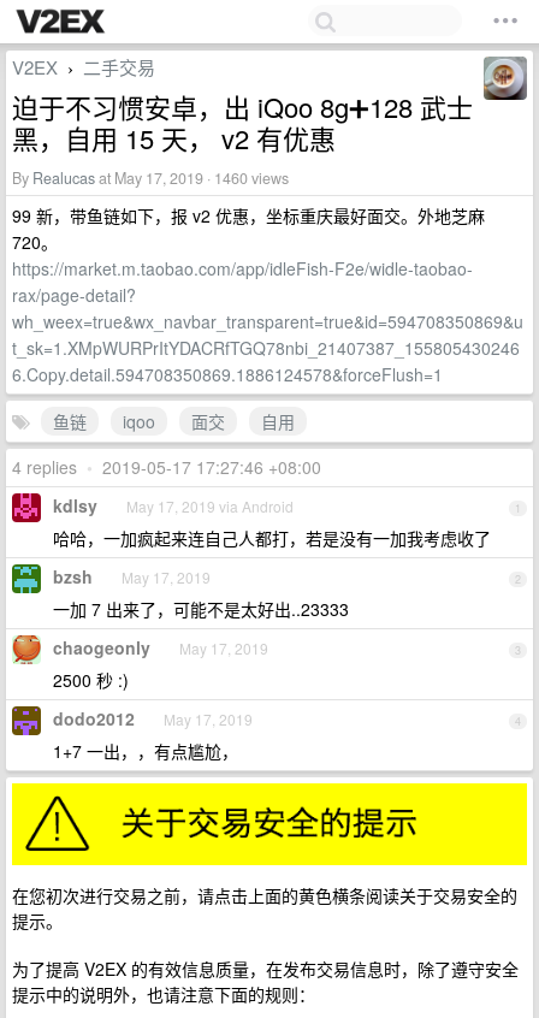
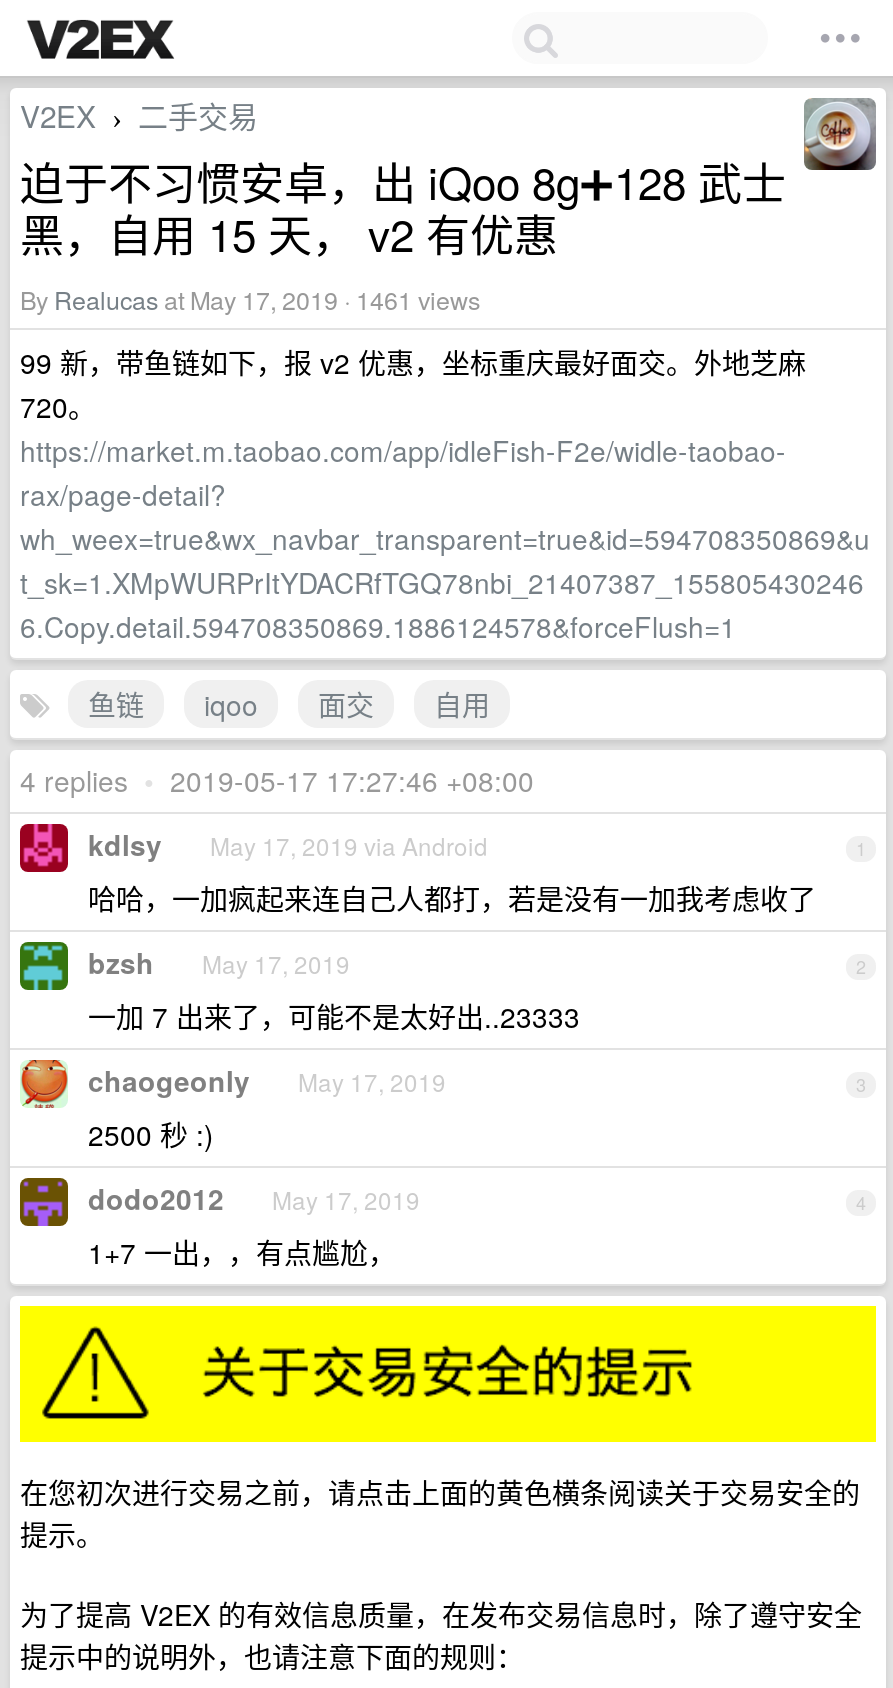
[12,167,289,189] By Realucas at May 17, 2019 · 1460 views -> [20,282,480,318] By Realucas at May 17, 2019 · 1461 views

